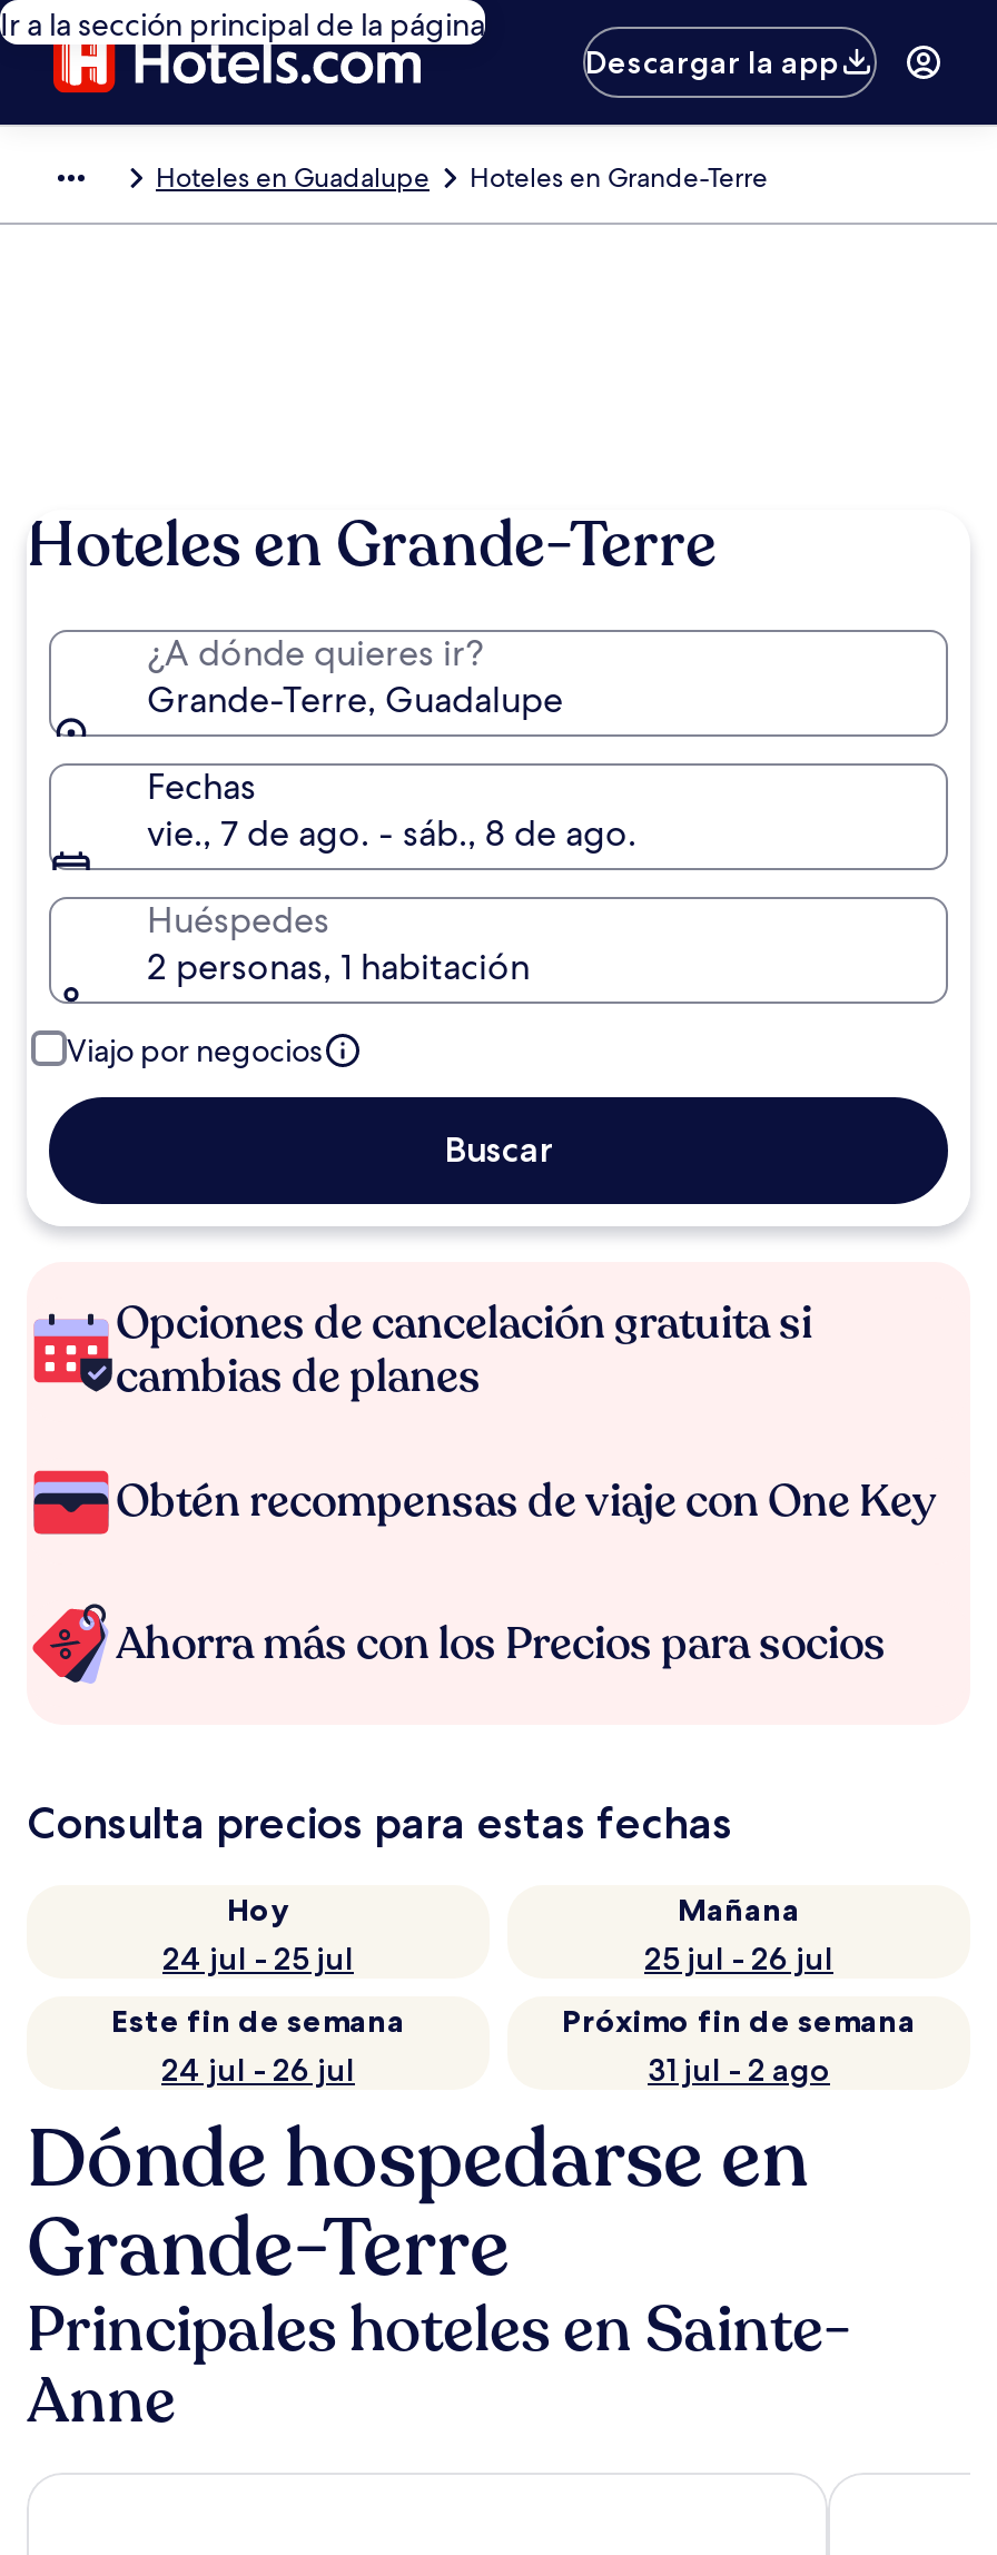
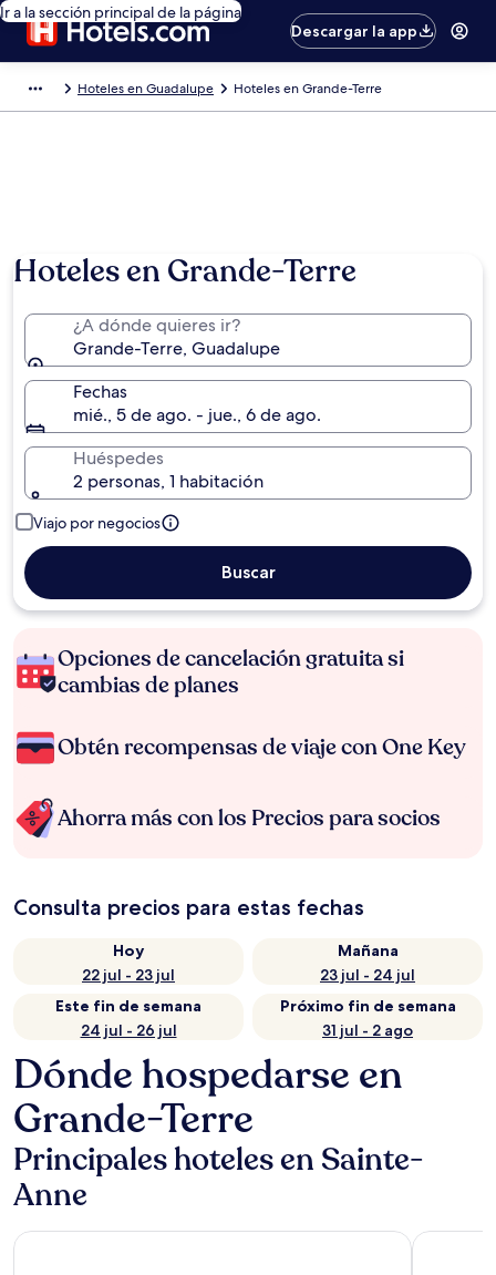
[147,810,636,857] vie., 7 de ago. - sáb., 8 de ago. -> [73,403,321,426] mié., 5 de ago. - jue., 6 de ago.
[162,1939,354,1979] 24 jul - 25 jul -> [82,965,175,985] 22 jul - 23 jul
[644,1939,833,1979] 25 jul - 26 jul -> [320,965,415,985] 23 jul - 24 jul

